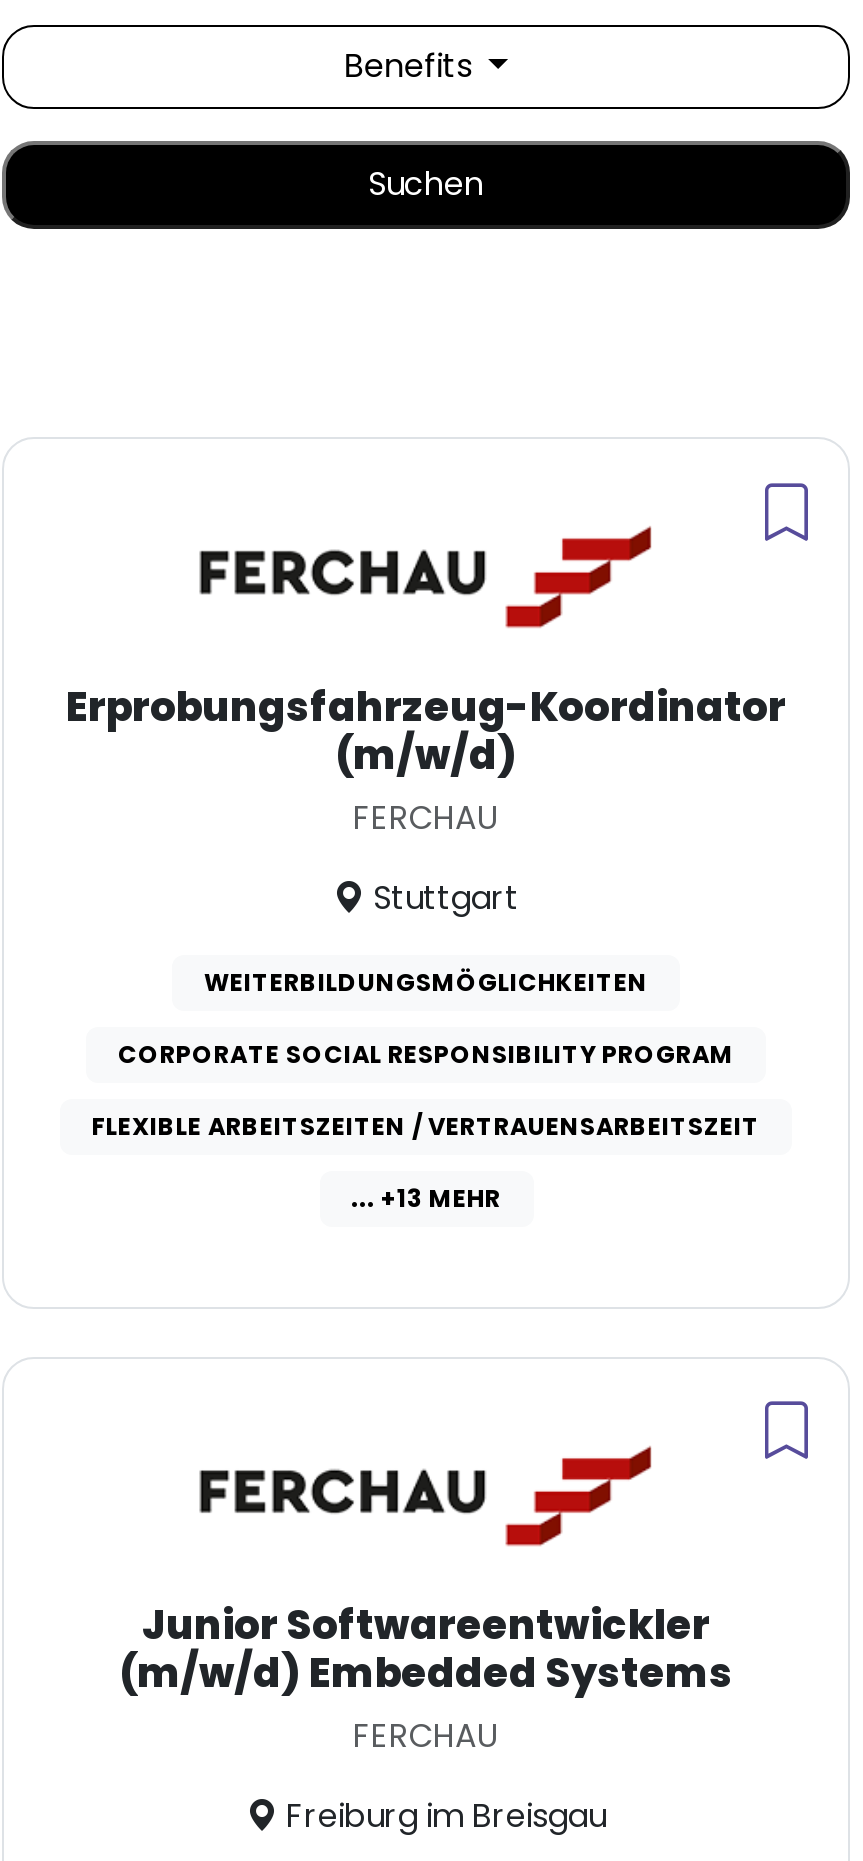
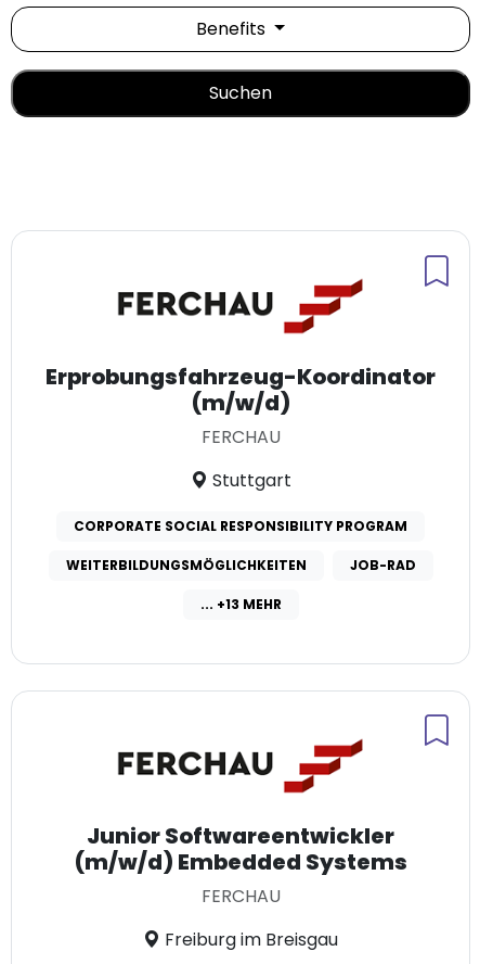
moved [204,964,648,998] -> [66,555,306,574]: WEITERBILDUNGSMÖGLICHKEITEN
[92,1108,760,1142] FLEXIBLE ARBEITSZEITEN / VERTRAUENSARBEITSZEIT -> [349,555,416,574] JOB-RAD

